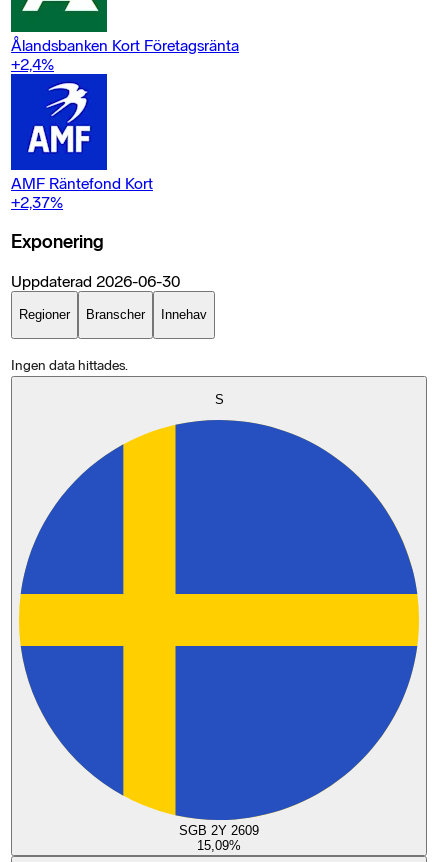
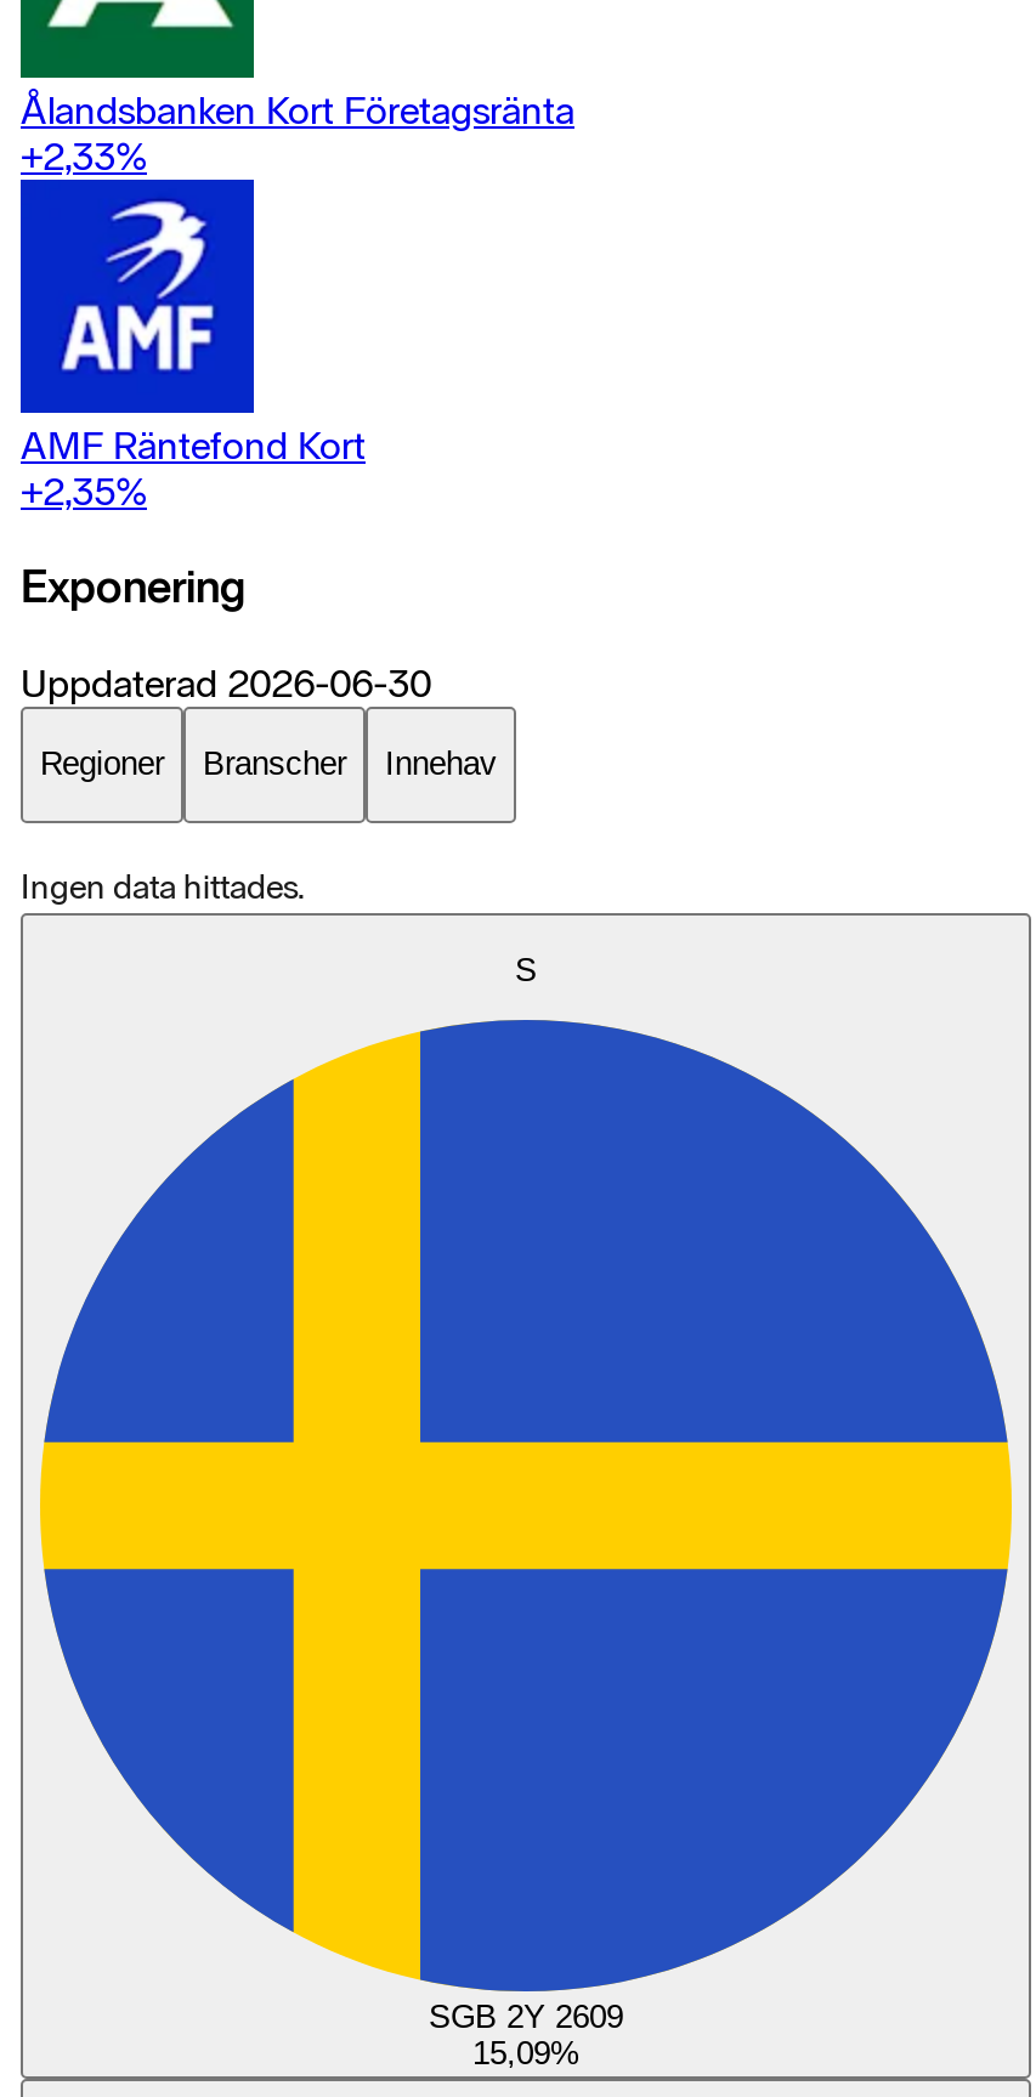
[11,54,54,73] +2,4% -> [21,132,147,178] +2,33%
[11,192,63,211] +2,37% -> [21,467,147,514] +2,35%

